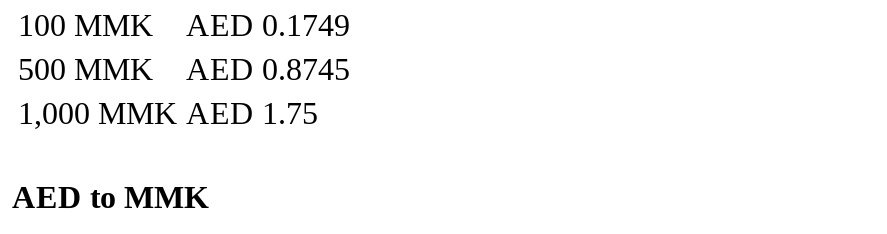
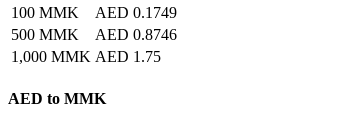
[18,51,350,85] 500 MMK AED 0.8745 -> [11,26,177,43] 500 MMK AED 0.8746

